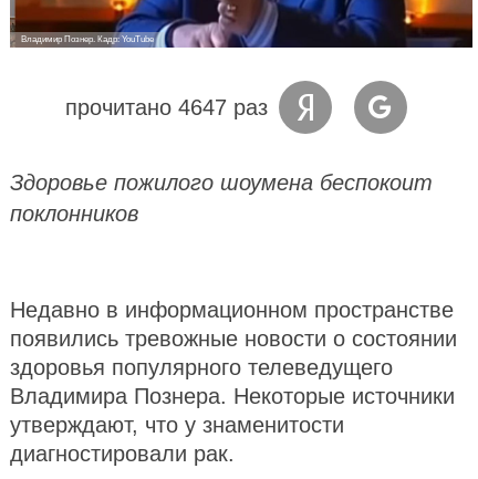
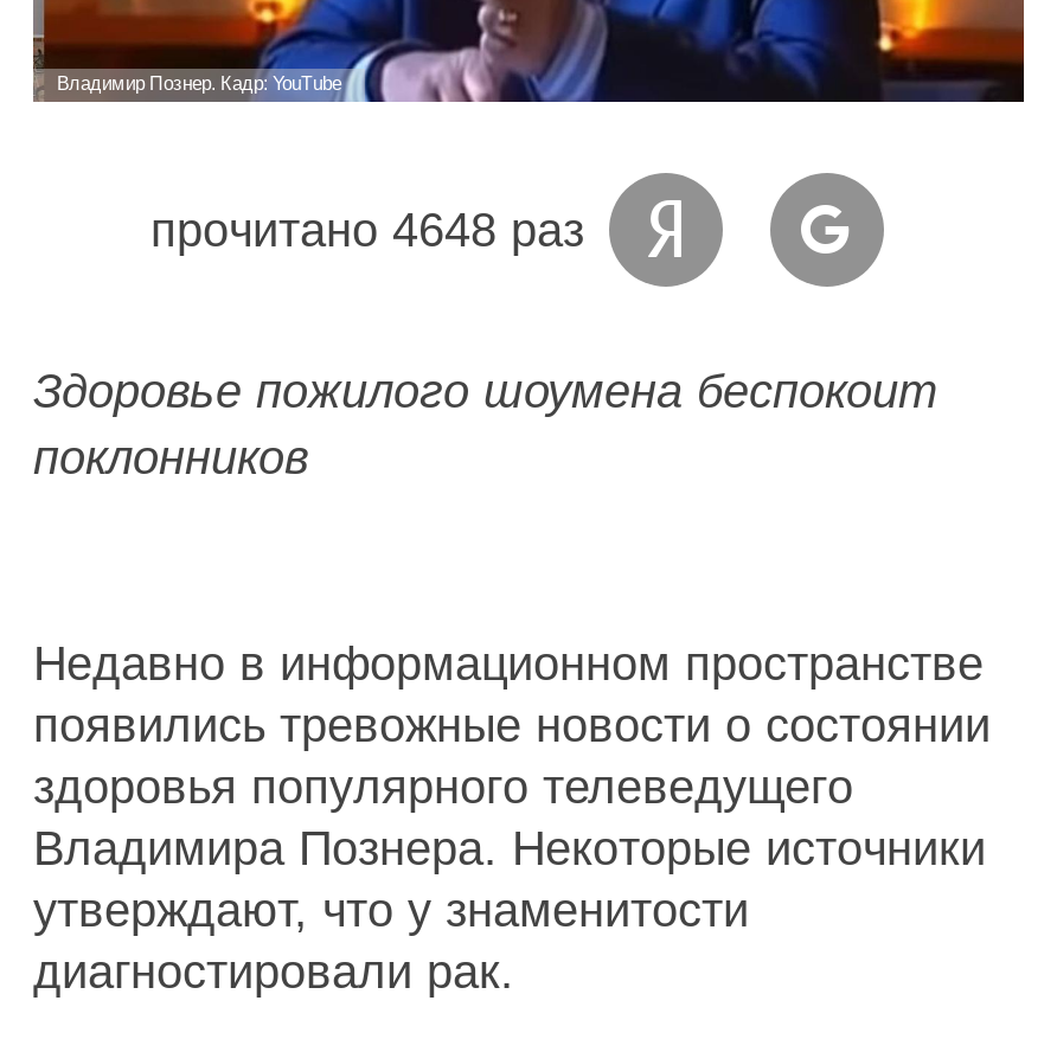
[65,95,267,119] прочитано 4647 раз -> [150,203,584,255] прочитано 4648 раз

